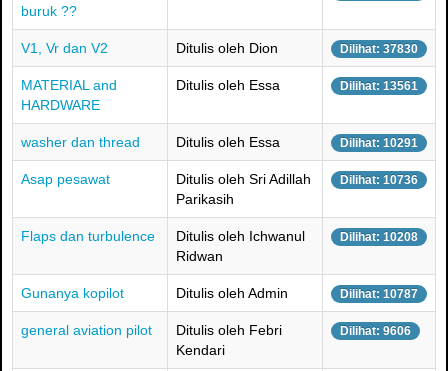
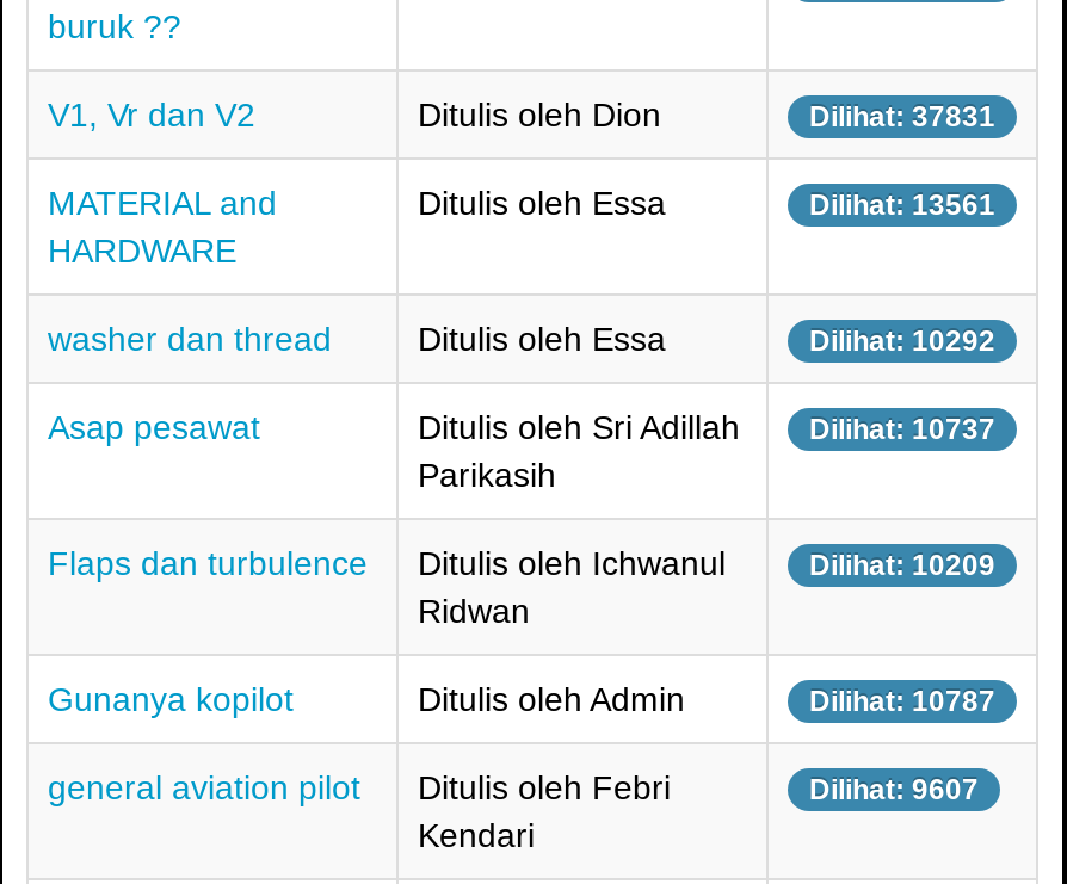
[340,42,418,56] Dilihat: 37830 -> [809,100,995,134] Dilihat: 37831
[340,136,418,150] Dilihat: 10291 -> [809,324,995,358] Dilihat: 10292
[340,173,418,187] Dilihat: 10736 -> [809,413,995,446] Dilihat: 10737
[340,230,418,244] Dilihat: 10208 -> [809,549,995,582] Dilihat: 10209
[340,324,411,338] Dilihat: 9606 -> [809,773,979,806] Dilihat: 9607

